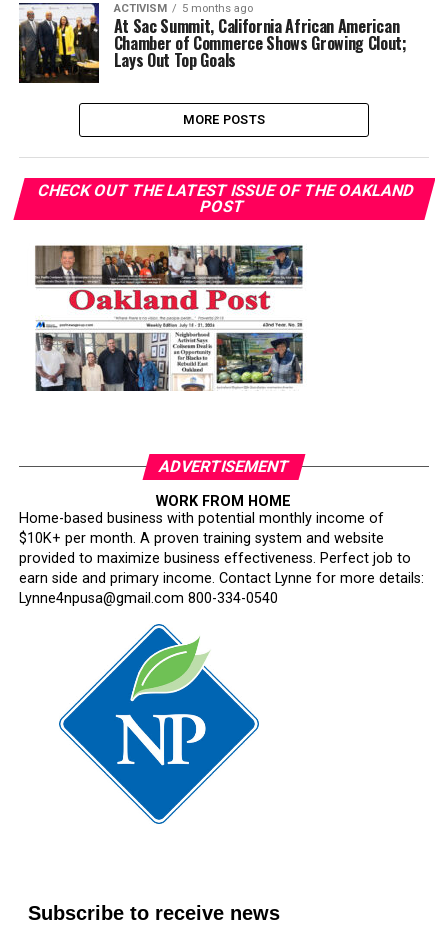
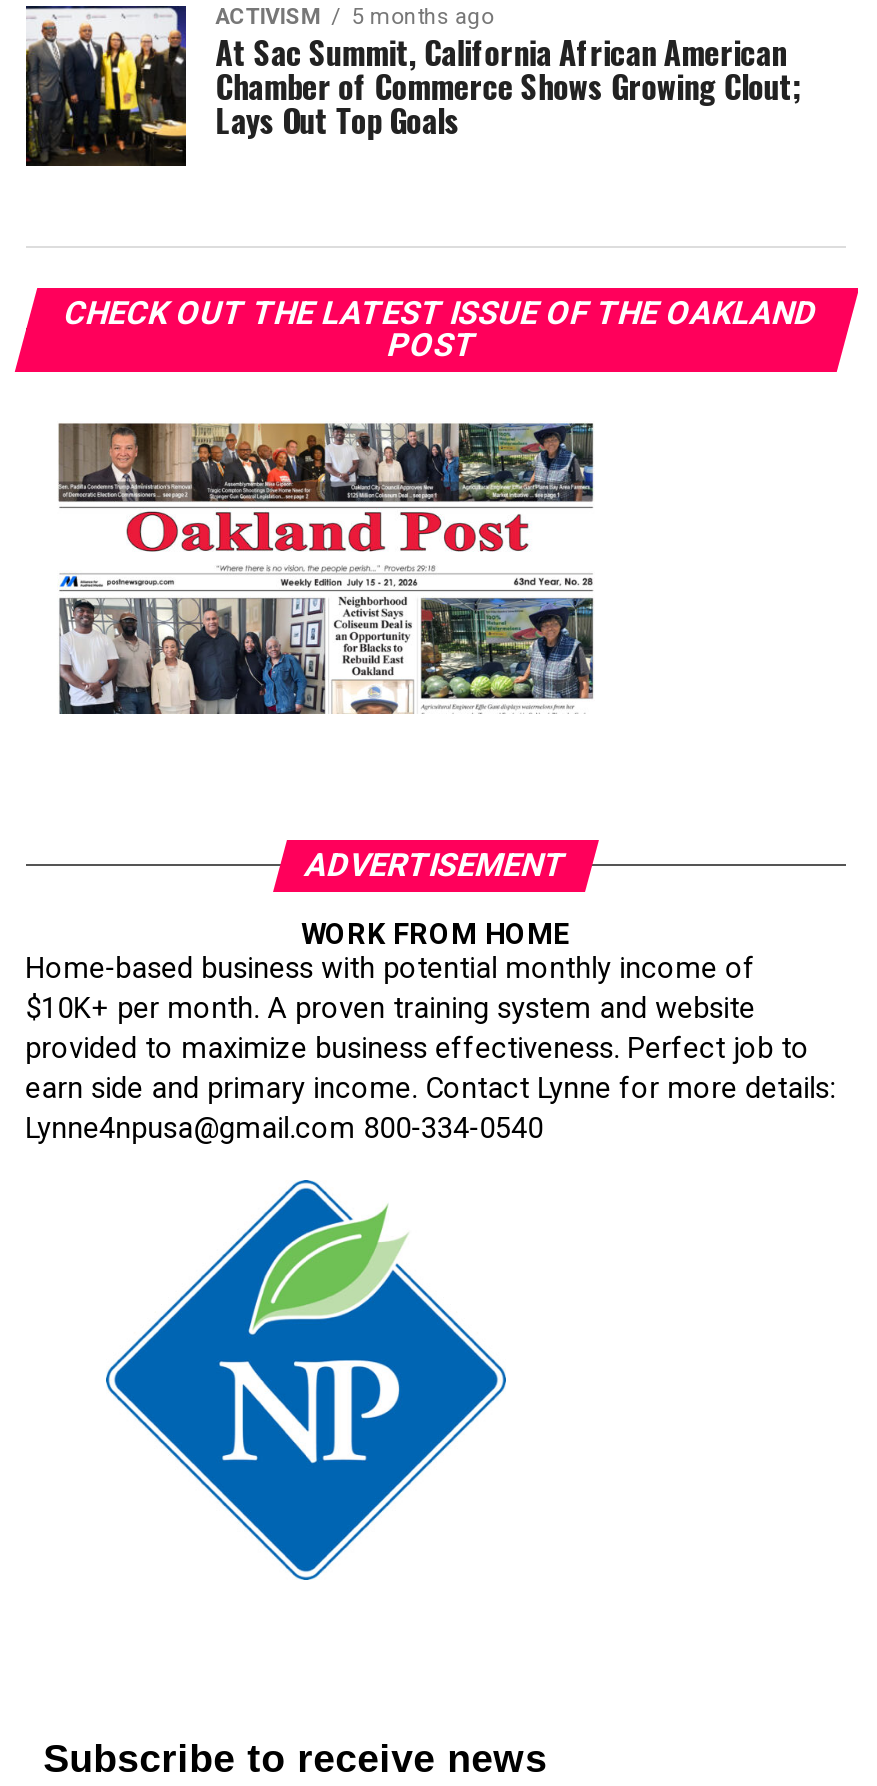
[183,112,265,127] MORE POSTS -> none

